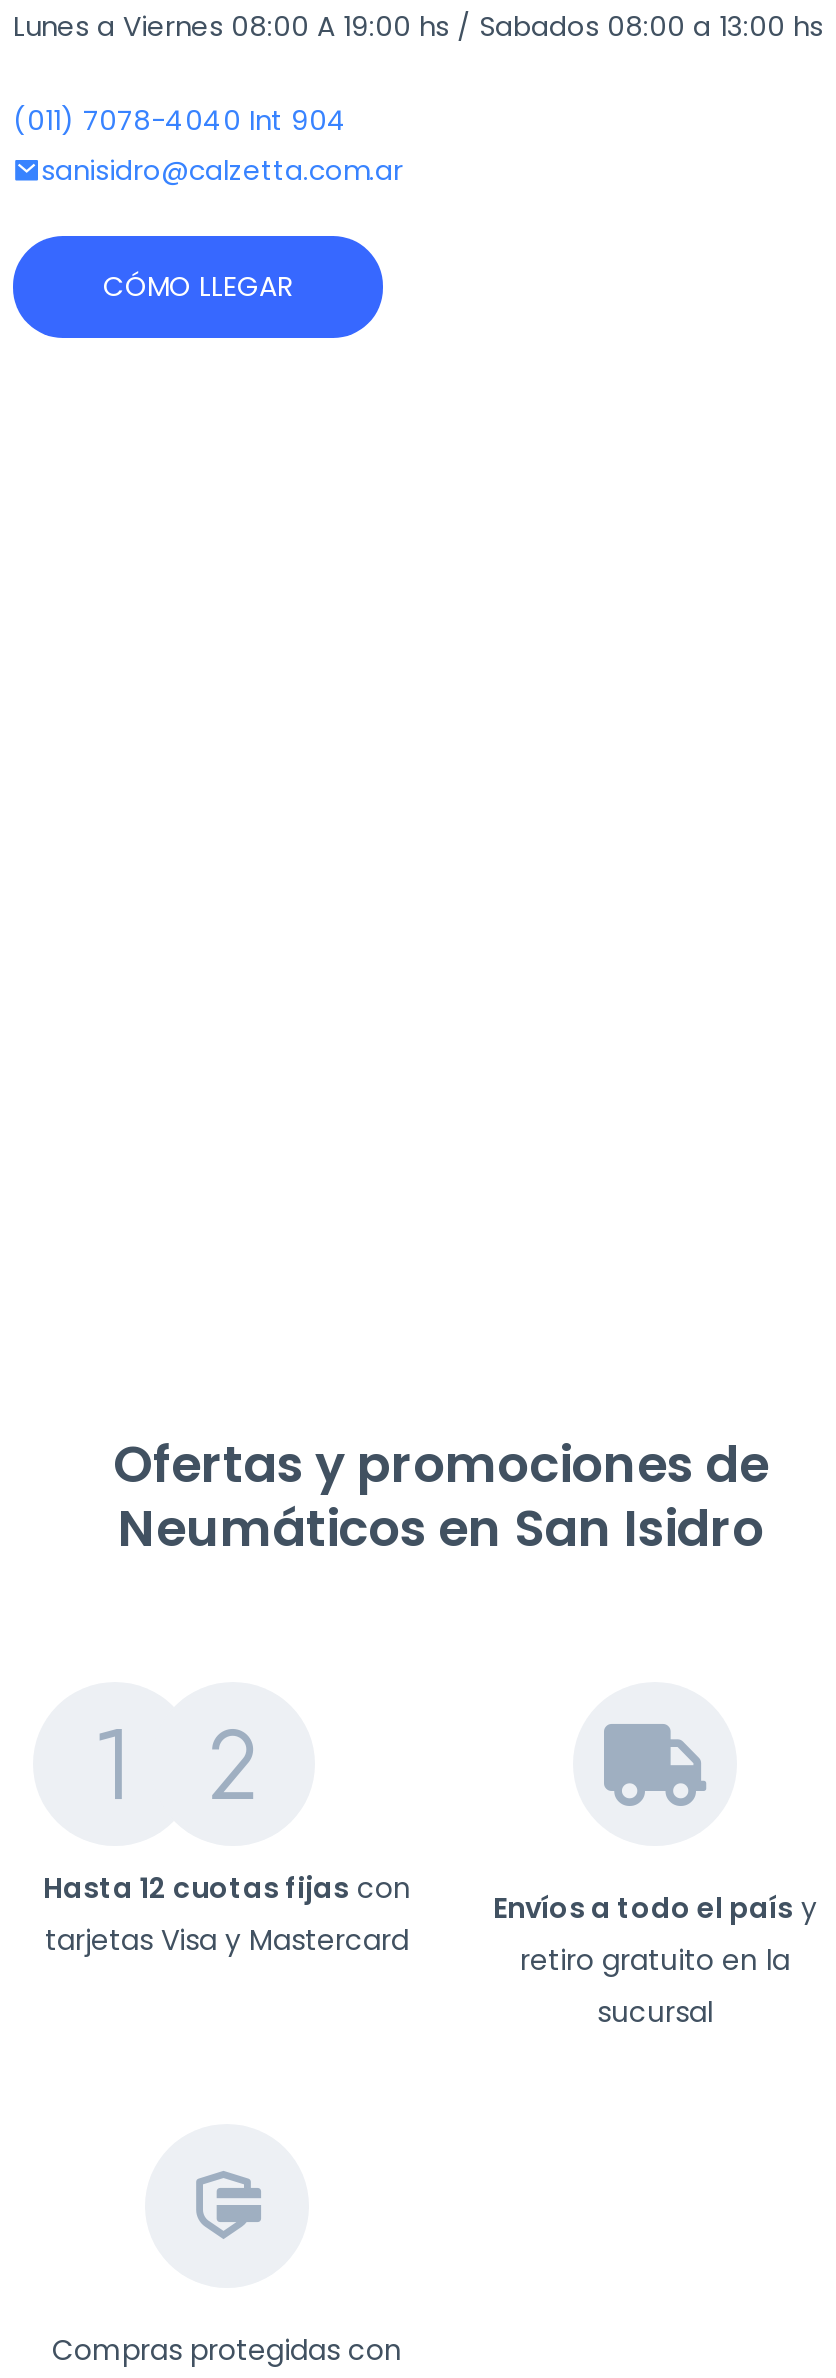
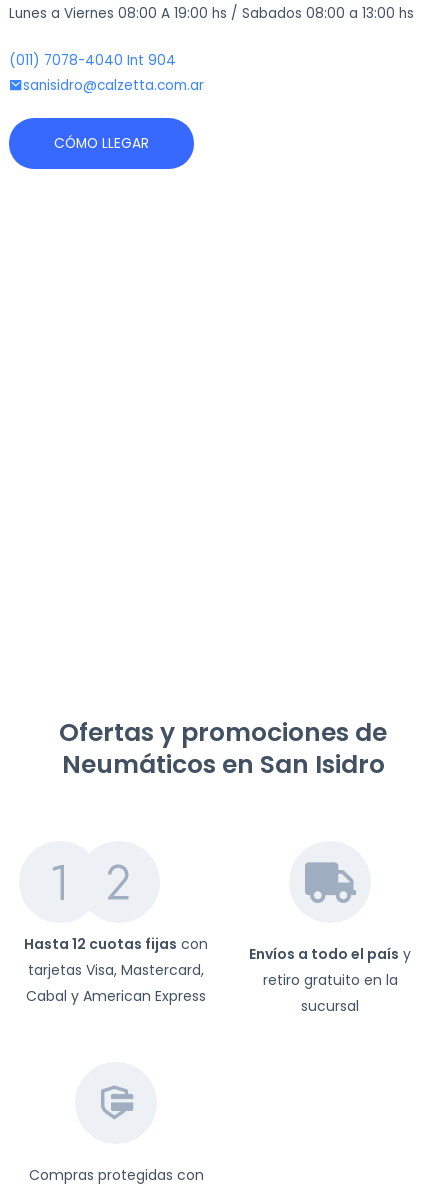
[45,1920,409,1960] tarjetas Visa y Mastercard -> [26,960,206,1006] tarjetas Visa, Mastercard, | Cabal y American Express

